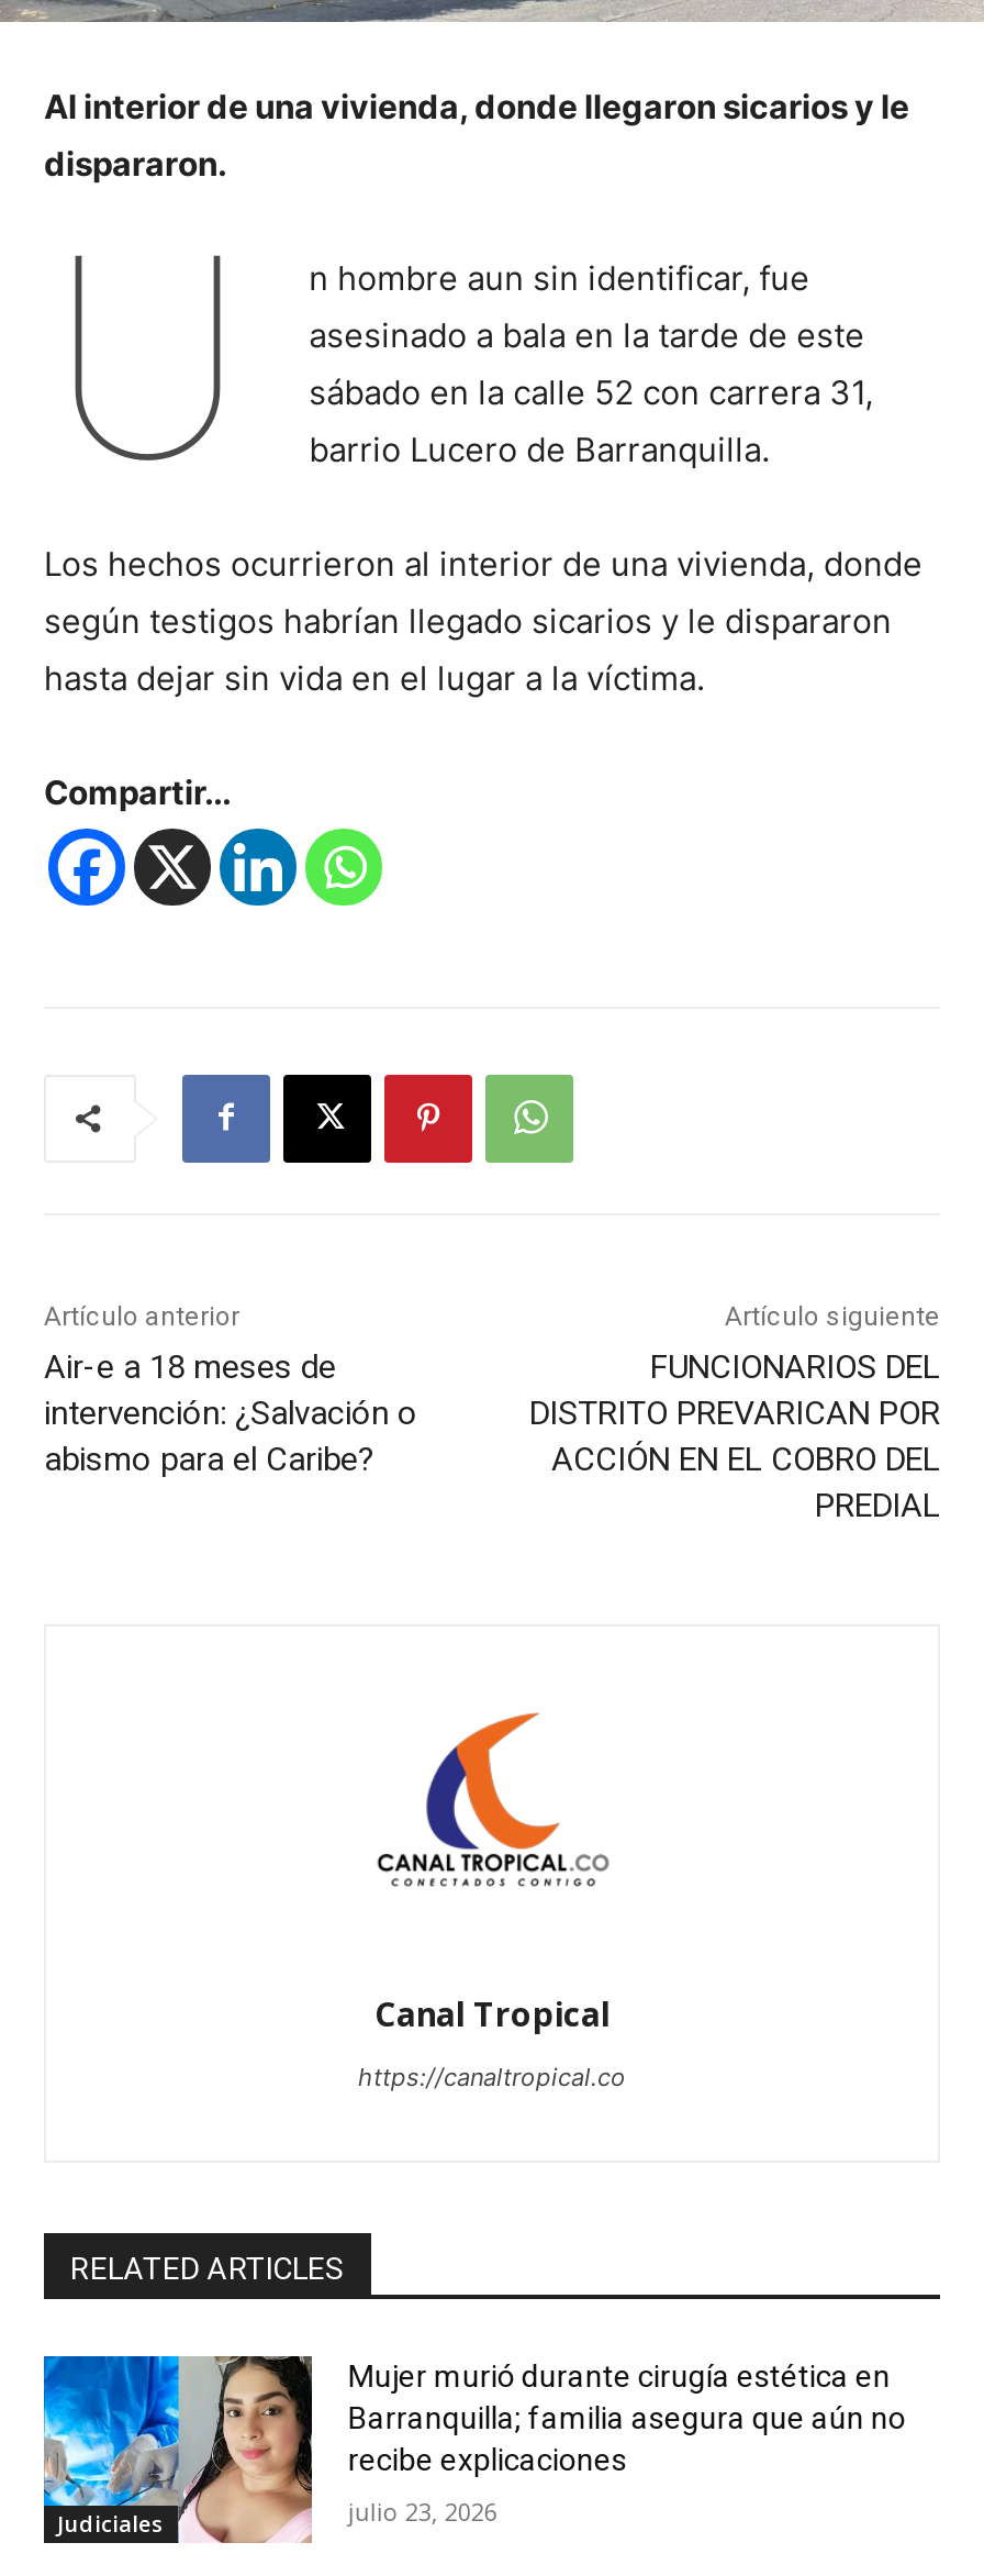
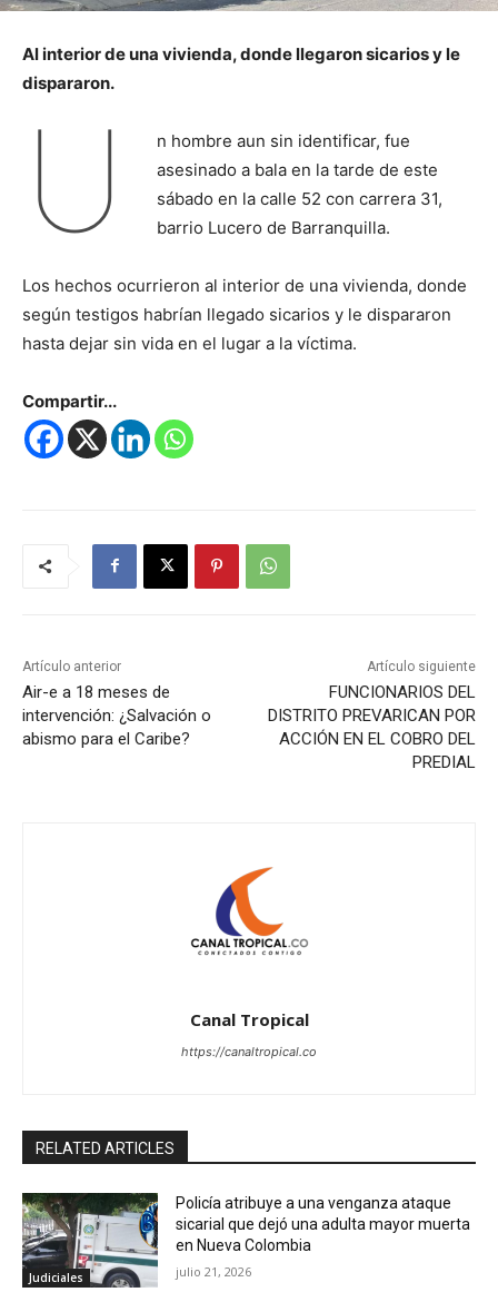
[42,2354,906,2543] [image] | Mujer murió durante cirugía estética en | Barranquilla; familia asegura que aún no | recibe explicaciones -> [21,1192,471,1289] [image] | Policía atribuye a una venganza ataque | sicarial que dejó una adulta mayor muerta | en Nueva Colombia
[348,2494,497,2527] julio 23, 2026 -> [176,1263,252,1279] julio 21, 2026

